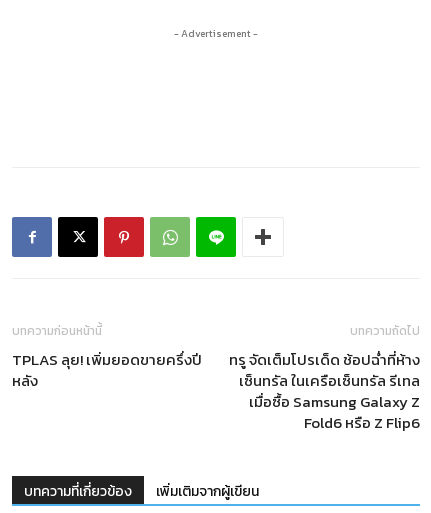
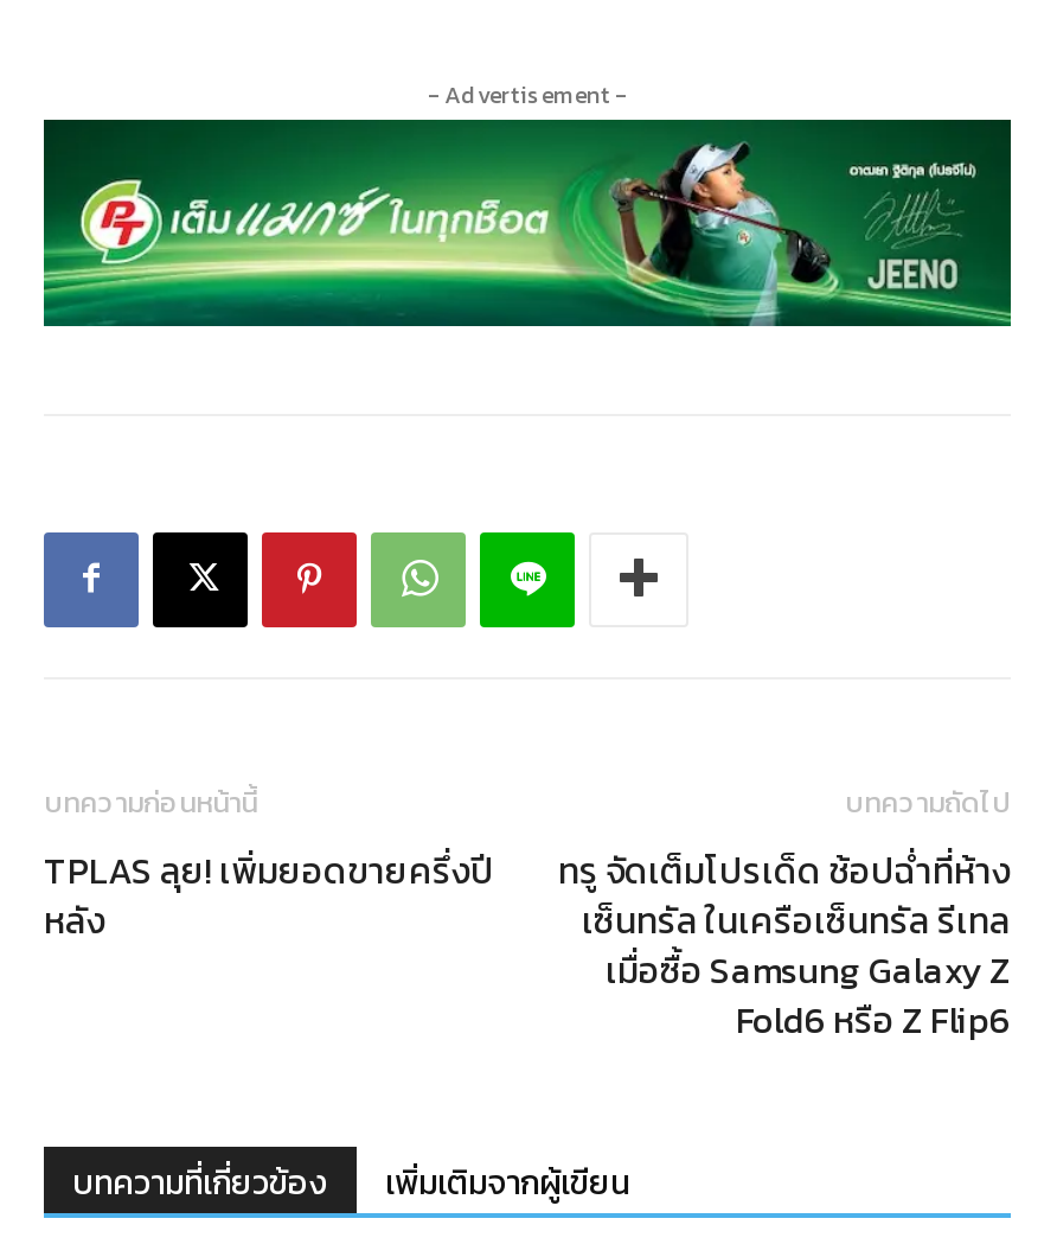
none -> [41,117,1013,328] [image]

